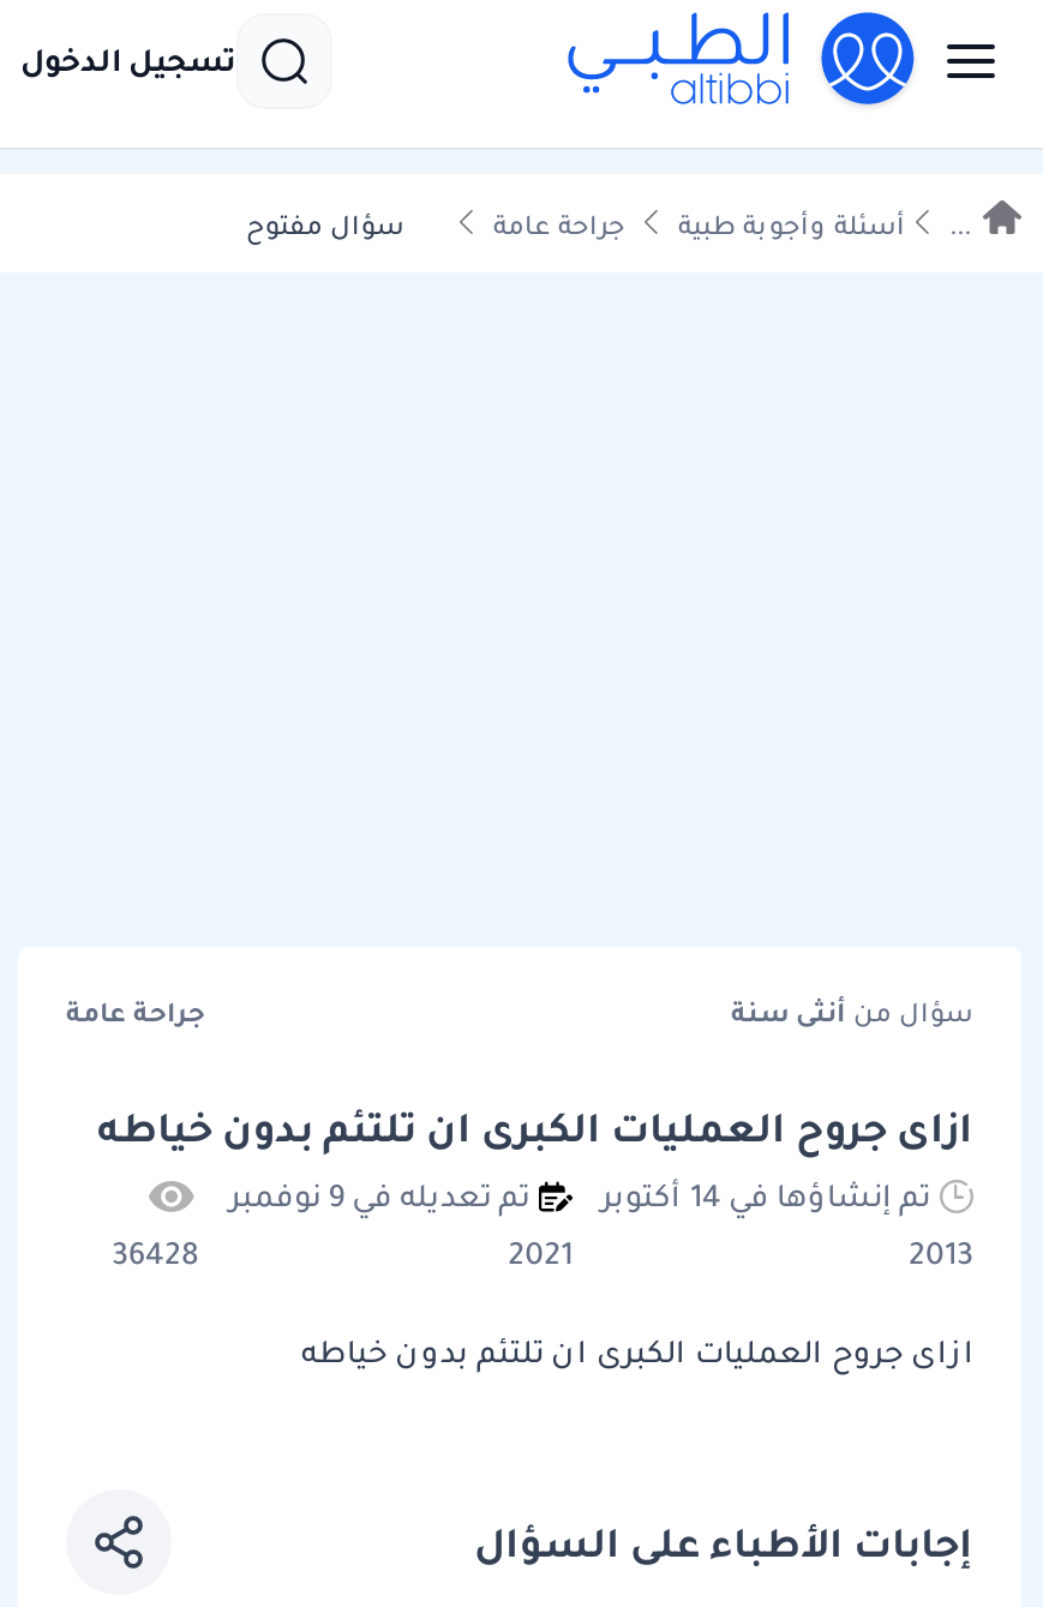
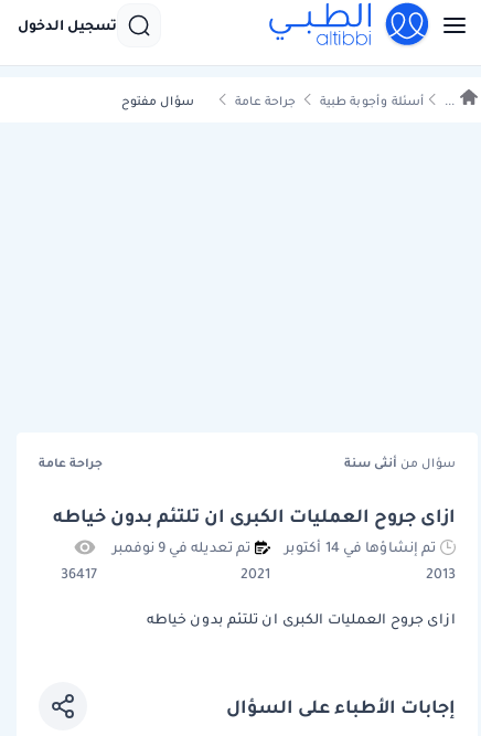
[112,1230,198,1276] 36428 -> [60,563,97,584] 36417

